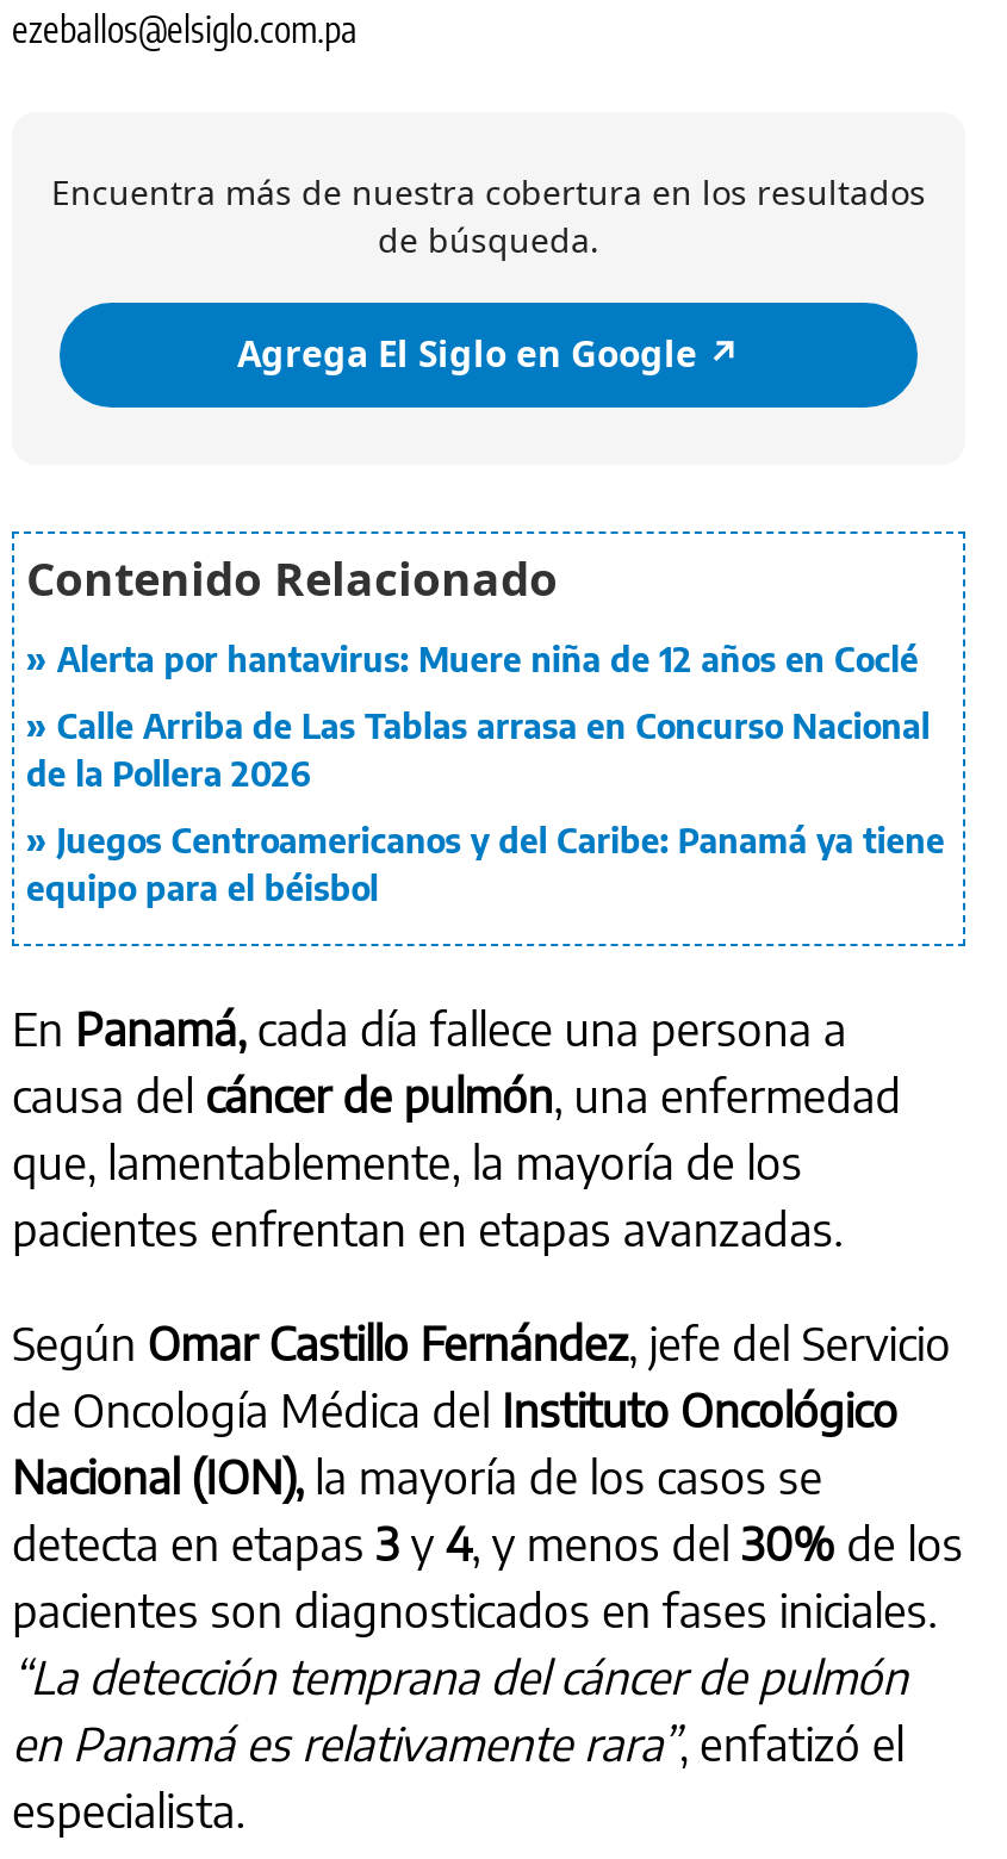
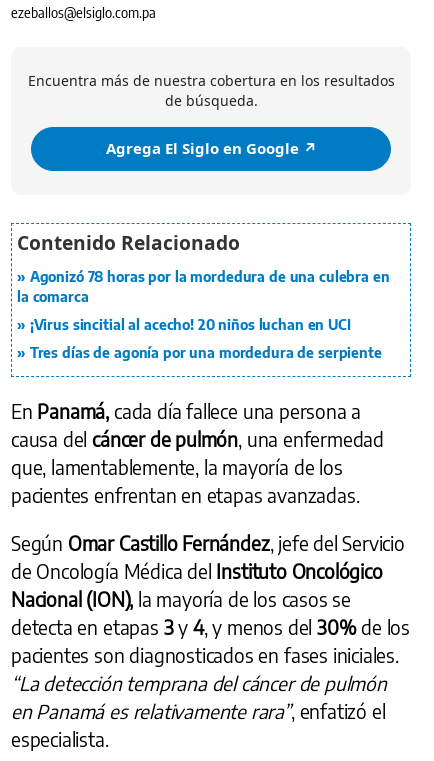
[57,638,918,679] Alerta por hantavirus: Muere niña de 12 años en Coclé -> [17,268,390,305] Agonizó 78 horas por la mordedura de una culebra en | la comarca
[26,705,930,793] Calle Arriba de Las Tablas arrasa en Concurso Nacional | de la Pollera 2026 -> [30,316,351,333] ¡Virus sincitial al acecho! 20 niños luchan en UCI
[26,819,945,908] Juegos Centroamericanos y del Caribe: Panamá ya tiene | equipo para el béisbol -> [30,344,382,361] Tres días de agonía por una mordedura de serpiente

